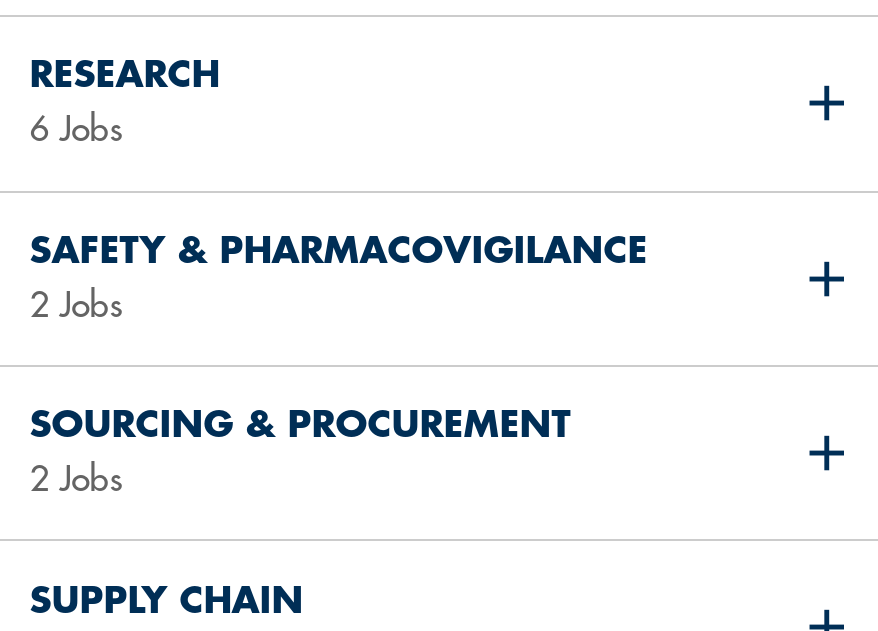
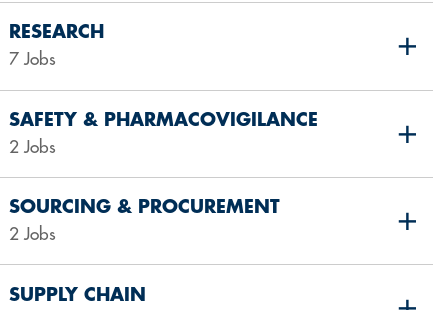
[29,114,123,148] 6 Jobs -> [9,51,56,68] 7 Jobs

